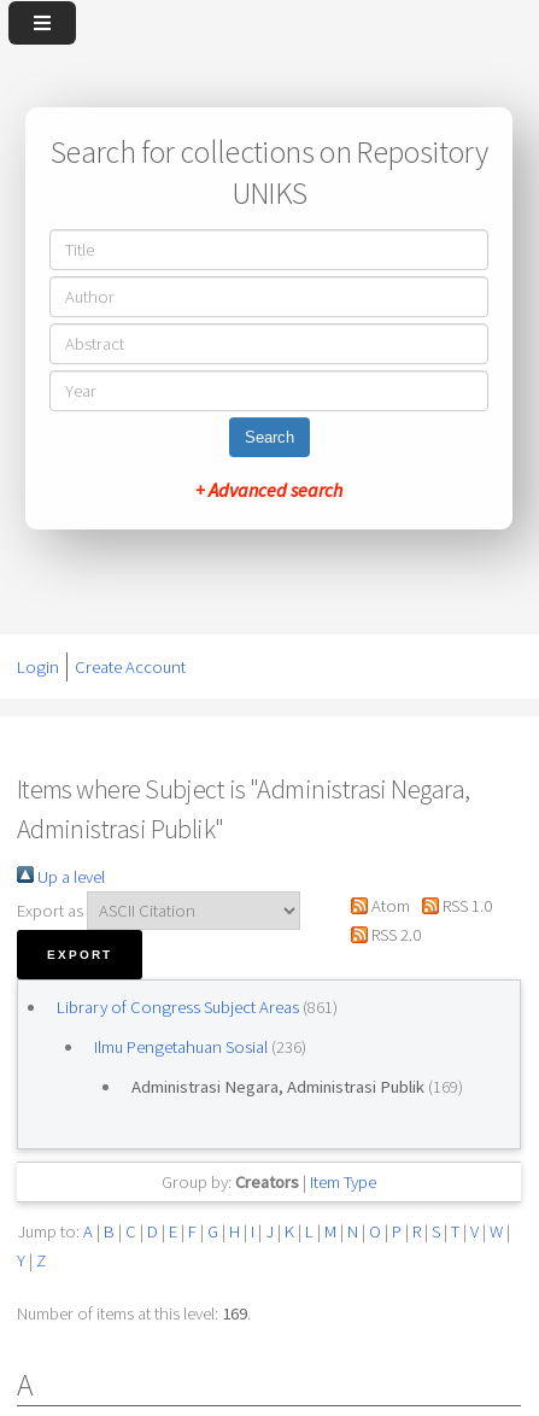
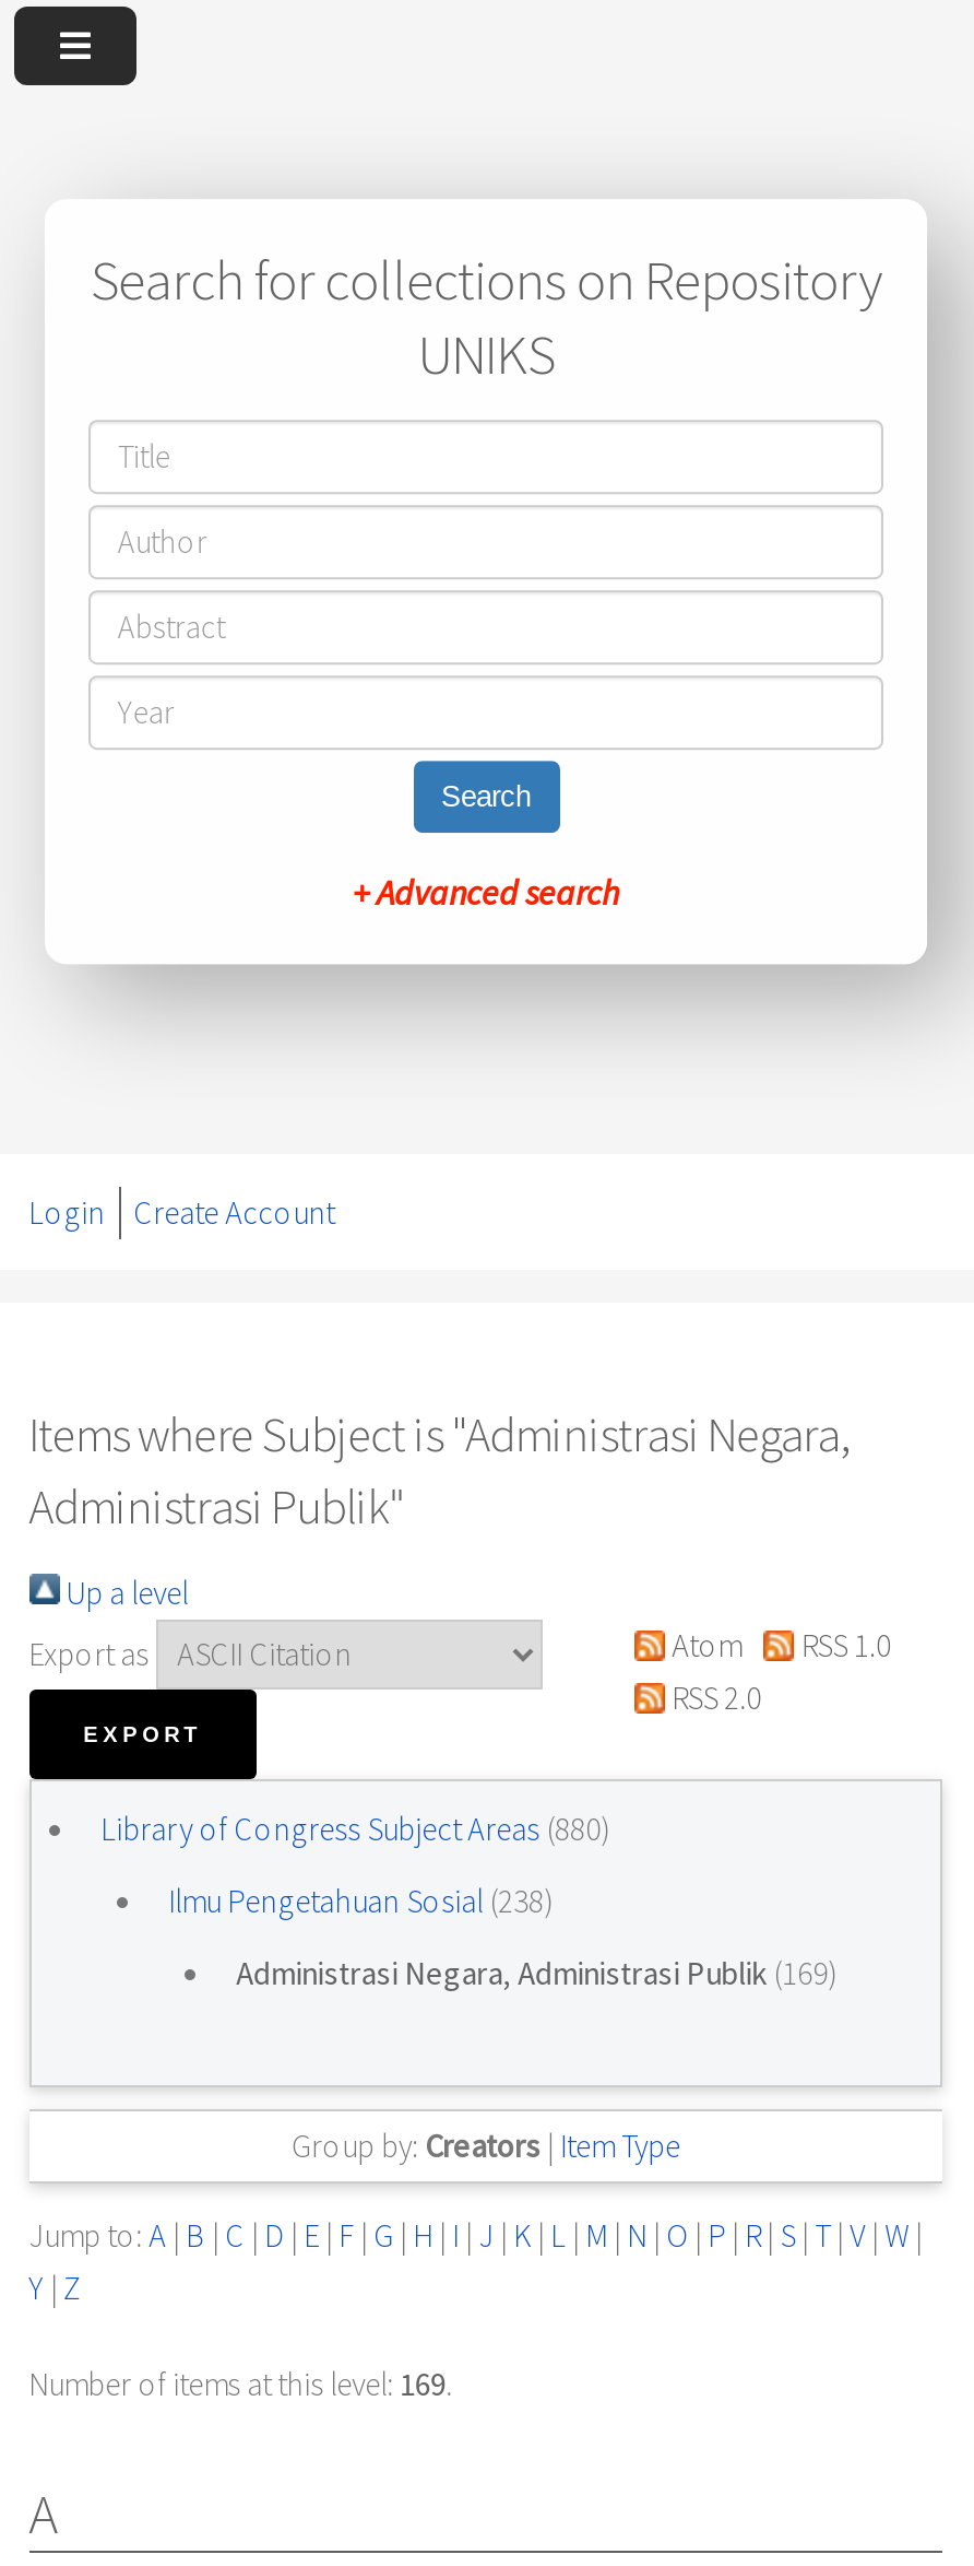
[56,996,337,1018] Library of Congress Subject Areas (861) -> [101,1810,610,1849] Library of Congress Subject Areas (880)
[94,1036,306,1058] Ilmu Pengetahuan Sosial (236) -> [168,1882,553,1921] Ilmu Pengetahuan Sosial (238)

